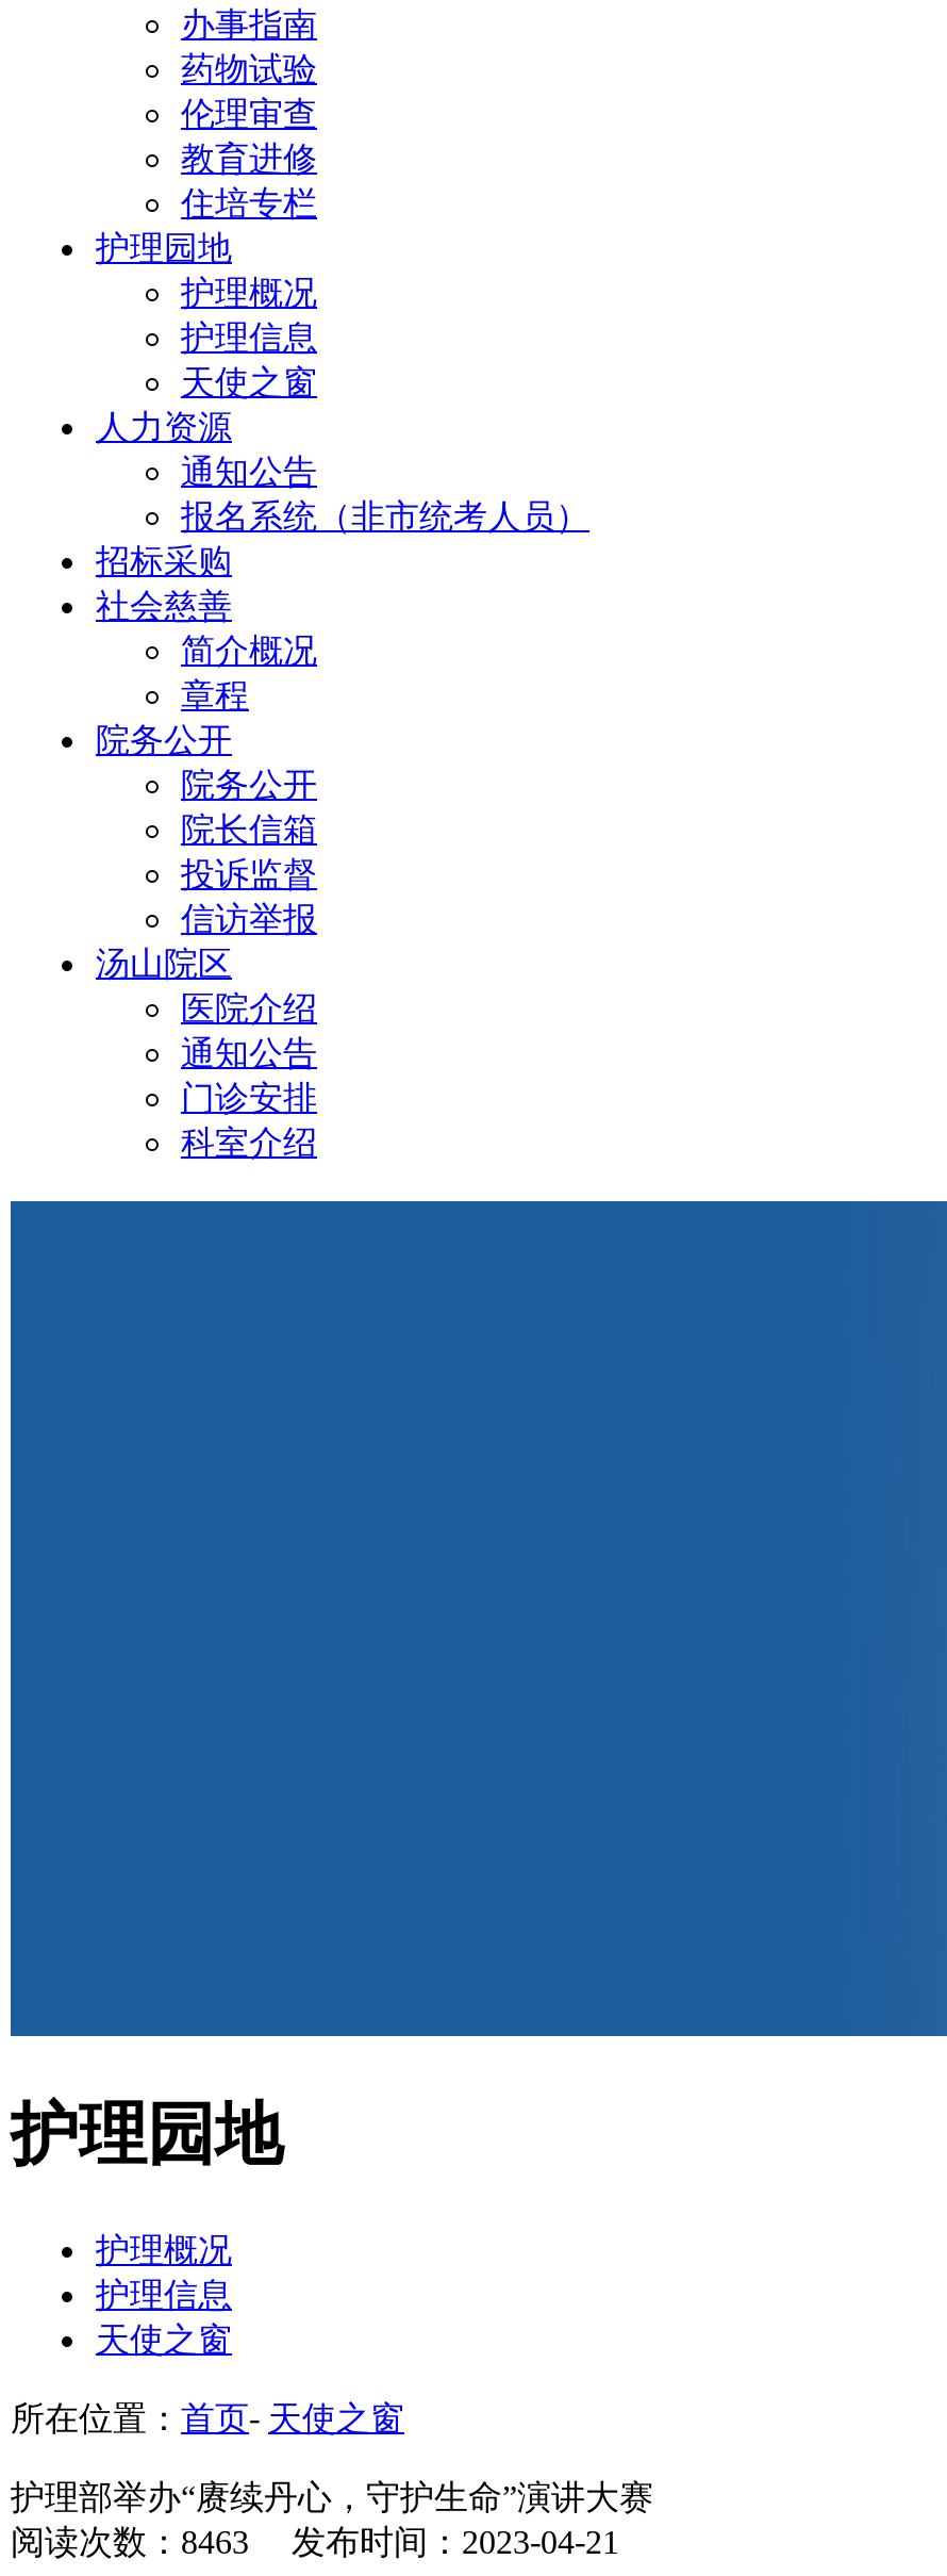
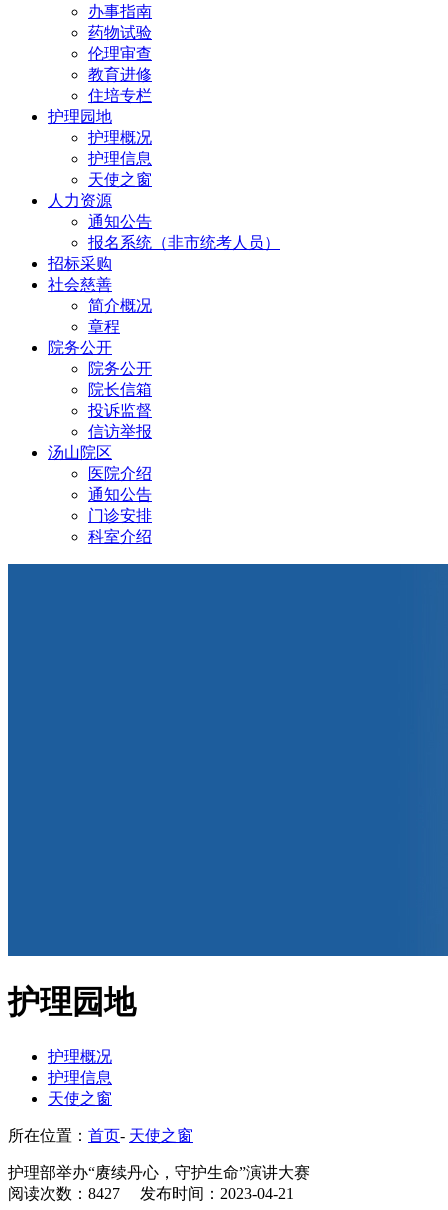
[11,2523,619,2559] 阅读次数：8463 发布时间：2023-04-21 -> [8,1185,294,1202] 阅读次数：8427 发布时间：2023-04-21

